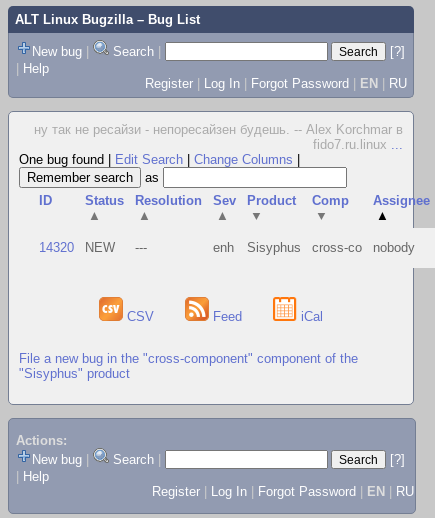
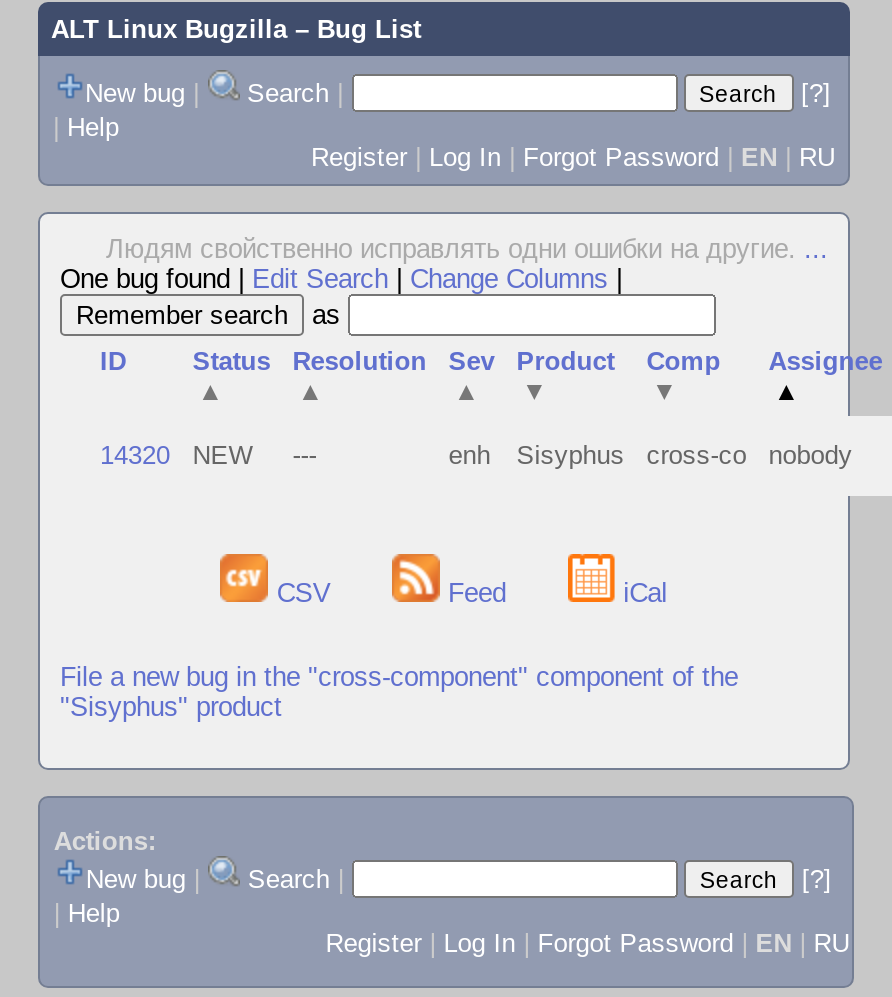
[34,122,403,152] ну так не ресайзи - непоресайзен будешь. -- Alex Korchmar в | fido7.ru.linux... -> [106,234,828,264] Людям свойственно исправлять одни ошибки на другие....

